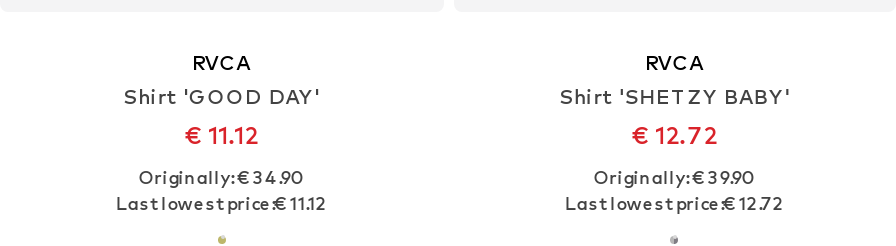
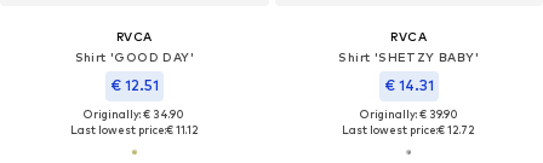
[184,121,258,151] € 11.12 -> [110,76,159,95] € 12.51
[632,121,718,151] € 12.72 -> [384,76,434,95] € 14.31

